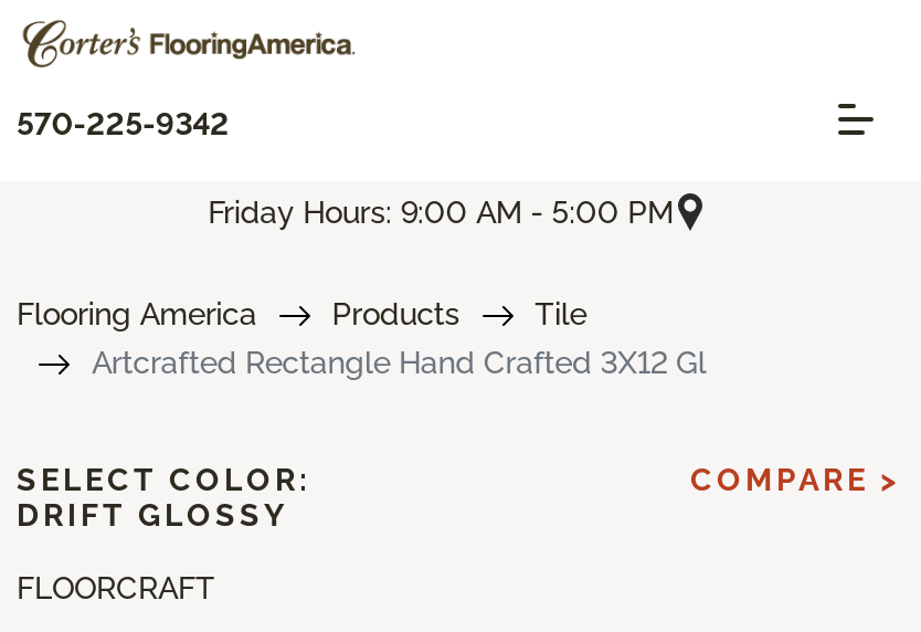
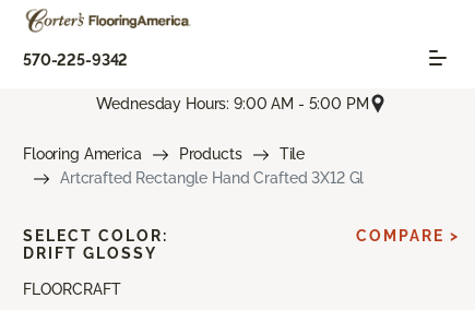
[208,194,673,229] Friday Hours: 9:00 AM - 5:00 PM -> [97,95,369,112] Wednesday Hours: 9:00 AM - 5:00 PM

